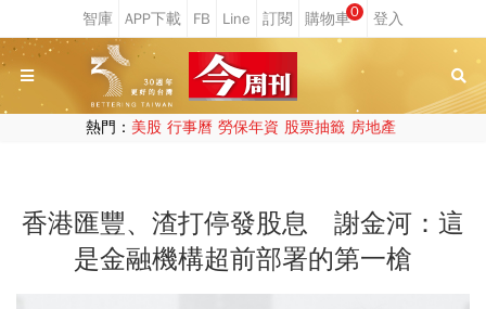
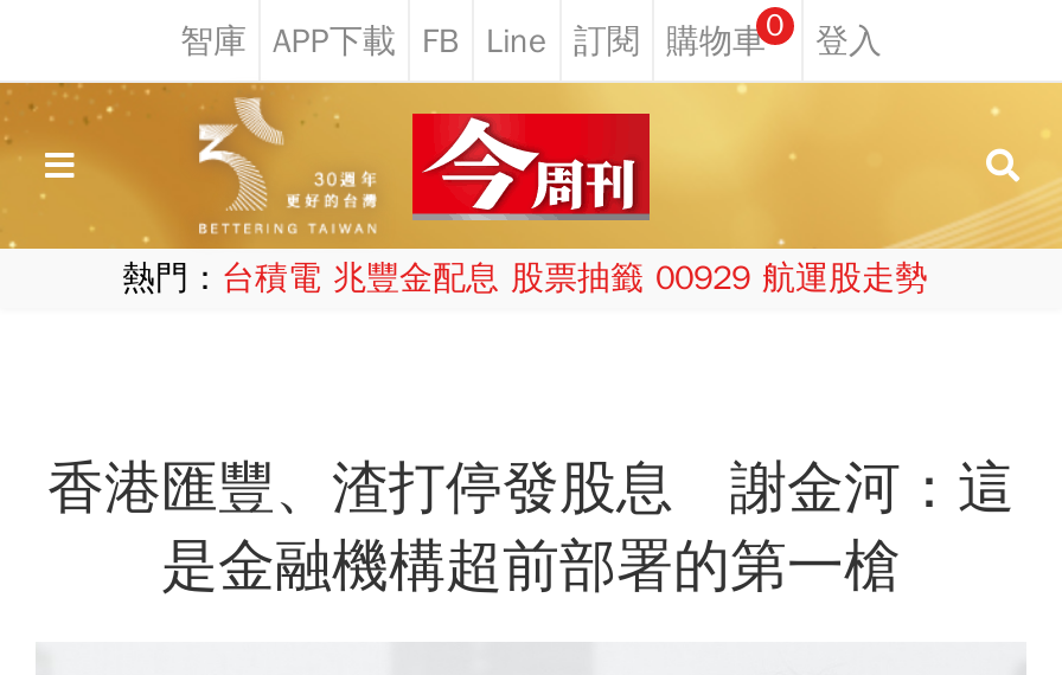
[85,118,395,137] 熱門：美股 行事曆 勞保年資 股票抽籤 房地產 -> [122,258,928,298] 熱門：台積電 兆豐金配息 股票抽籤 00929 航運股走勢

